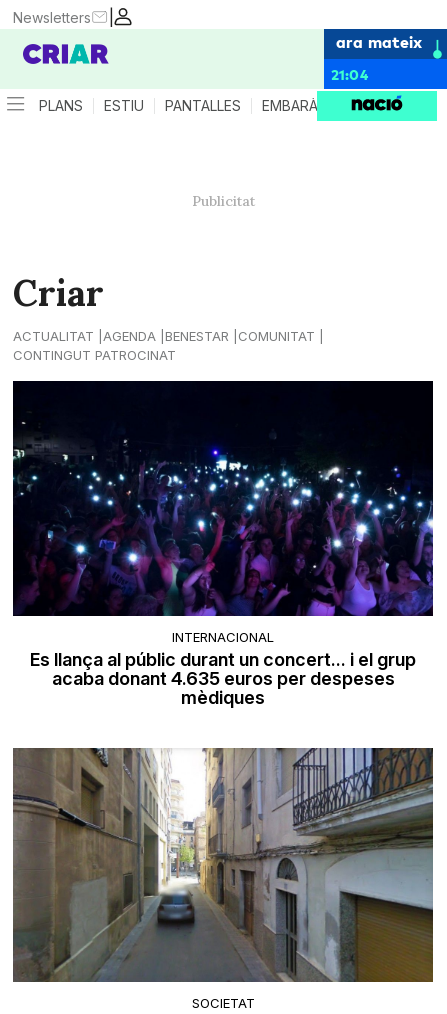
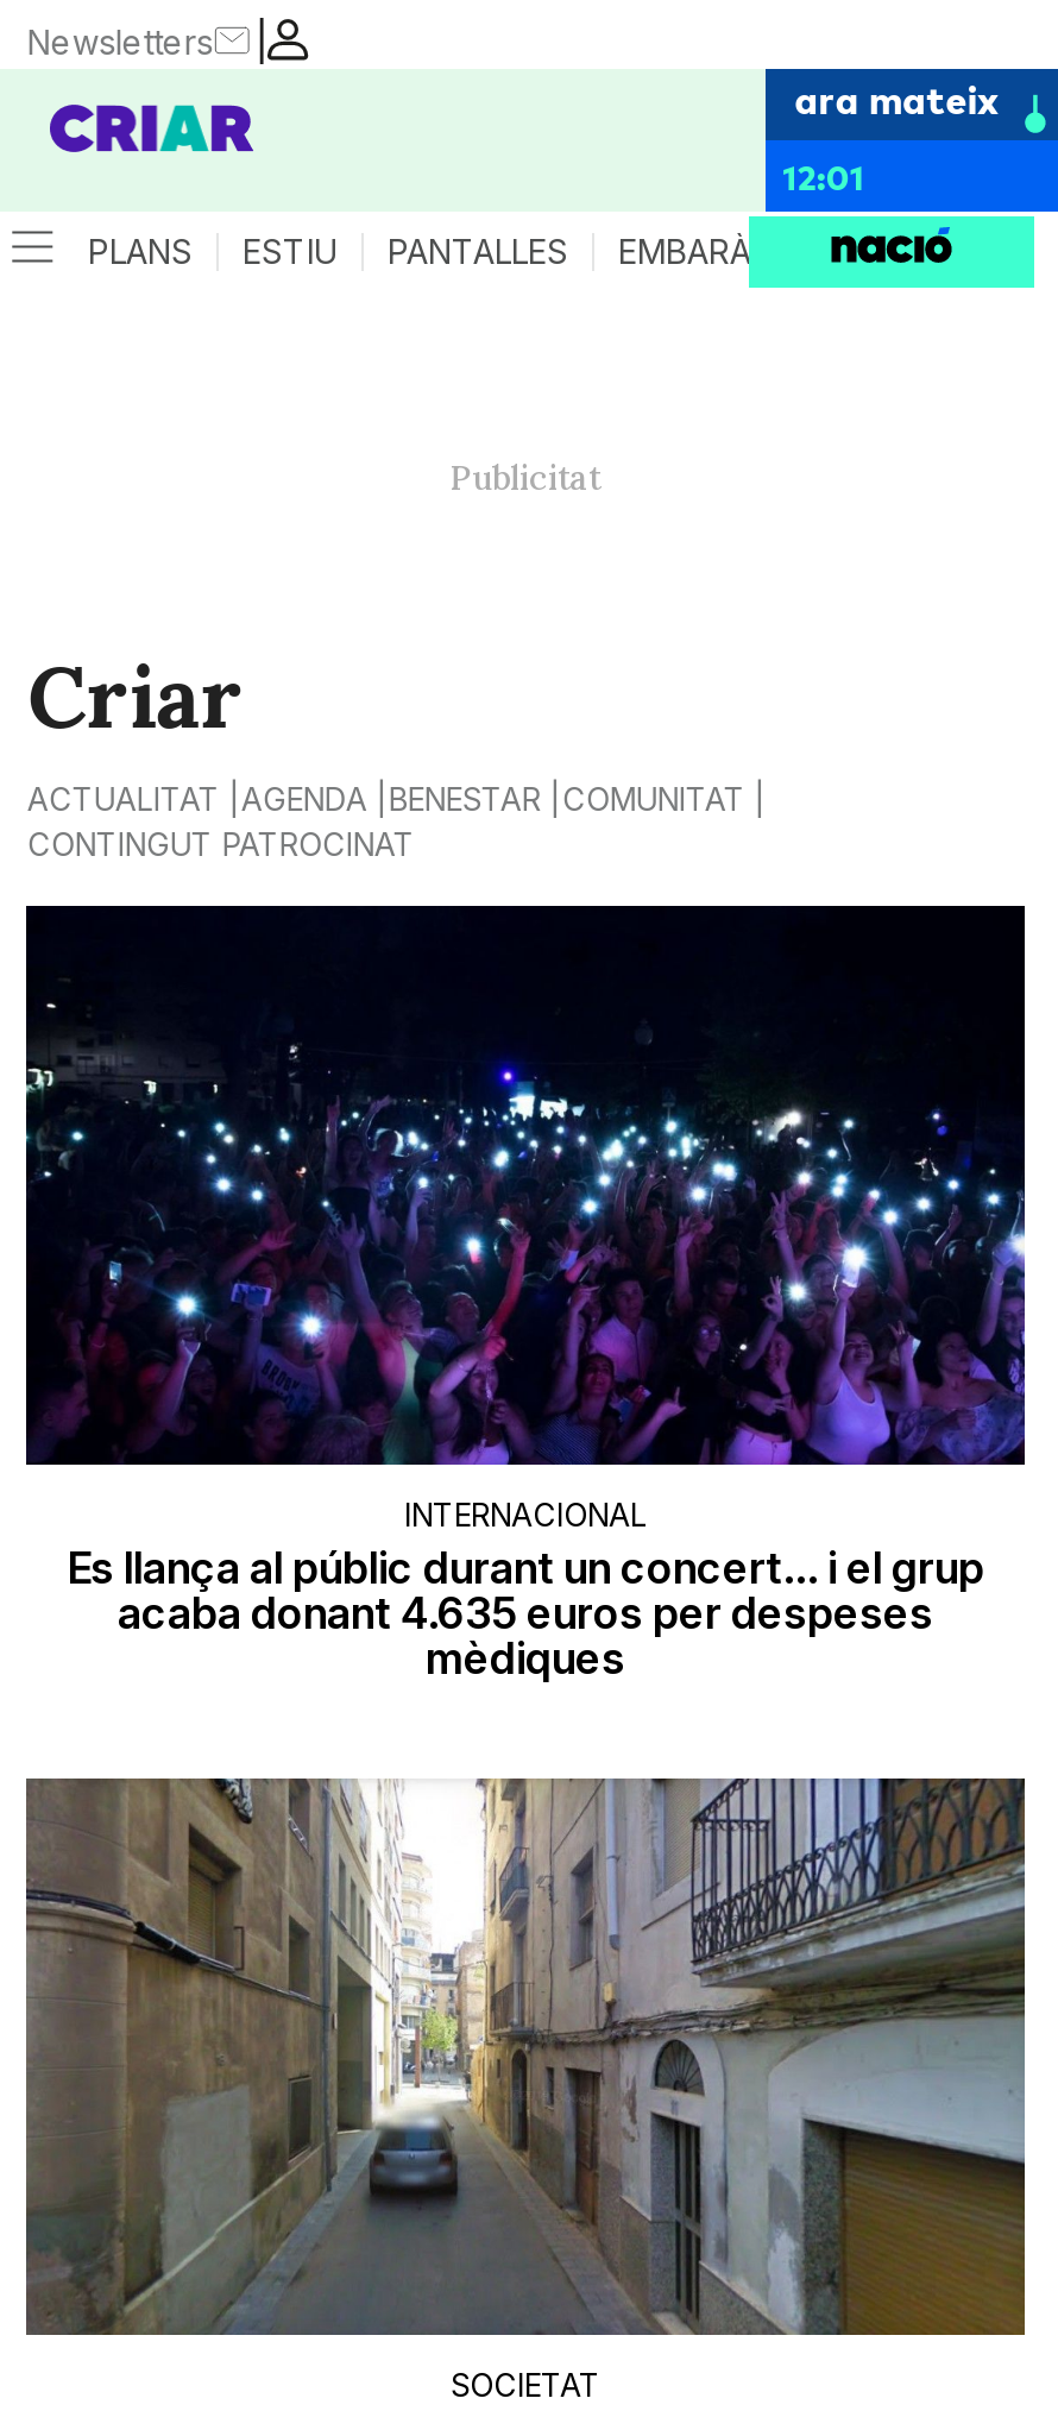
[331,64,368,83] 21:04 -> [783,152,864,197] 12:01

